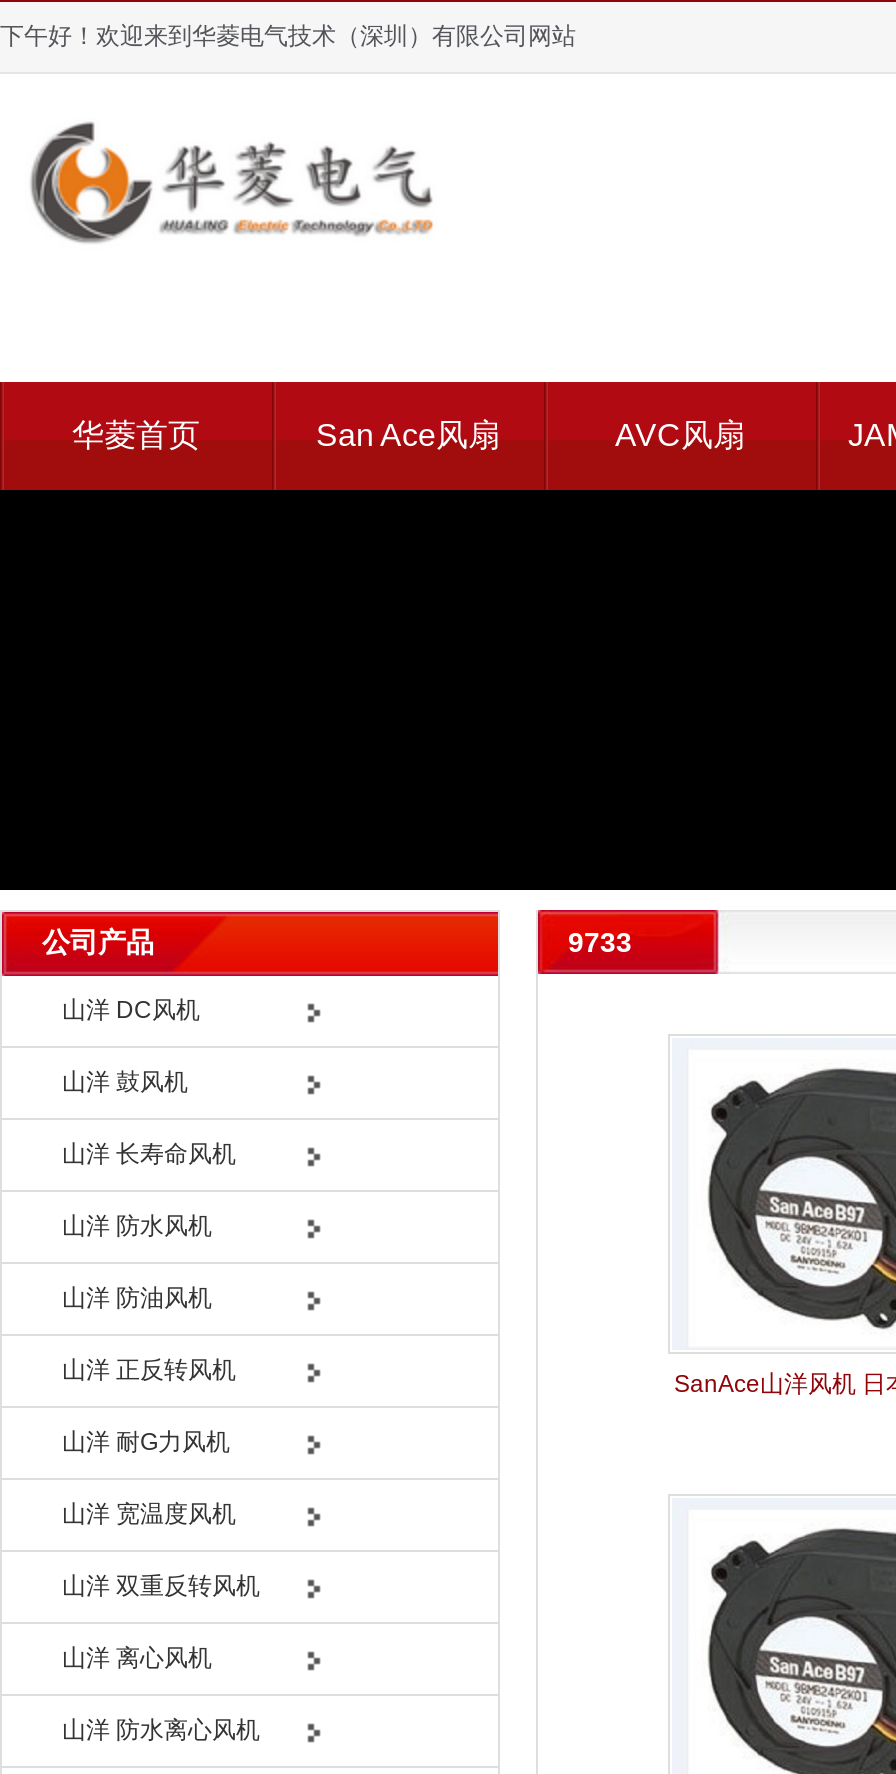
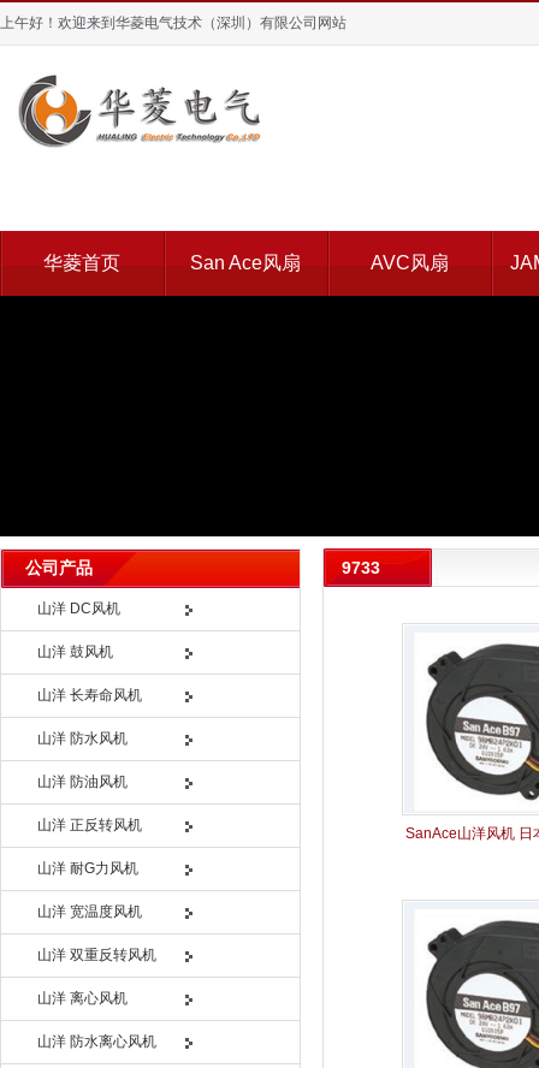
[0,22,576,50] 下午好！欢迎来到华菱电气技术（深圳）有限公司网站 -> [0,14,346,31] 上午好！欢迎来到华菱电气技术（深圳）有限公司网站

